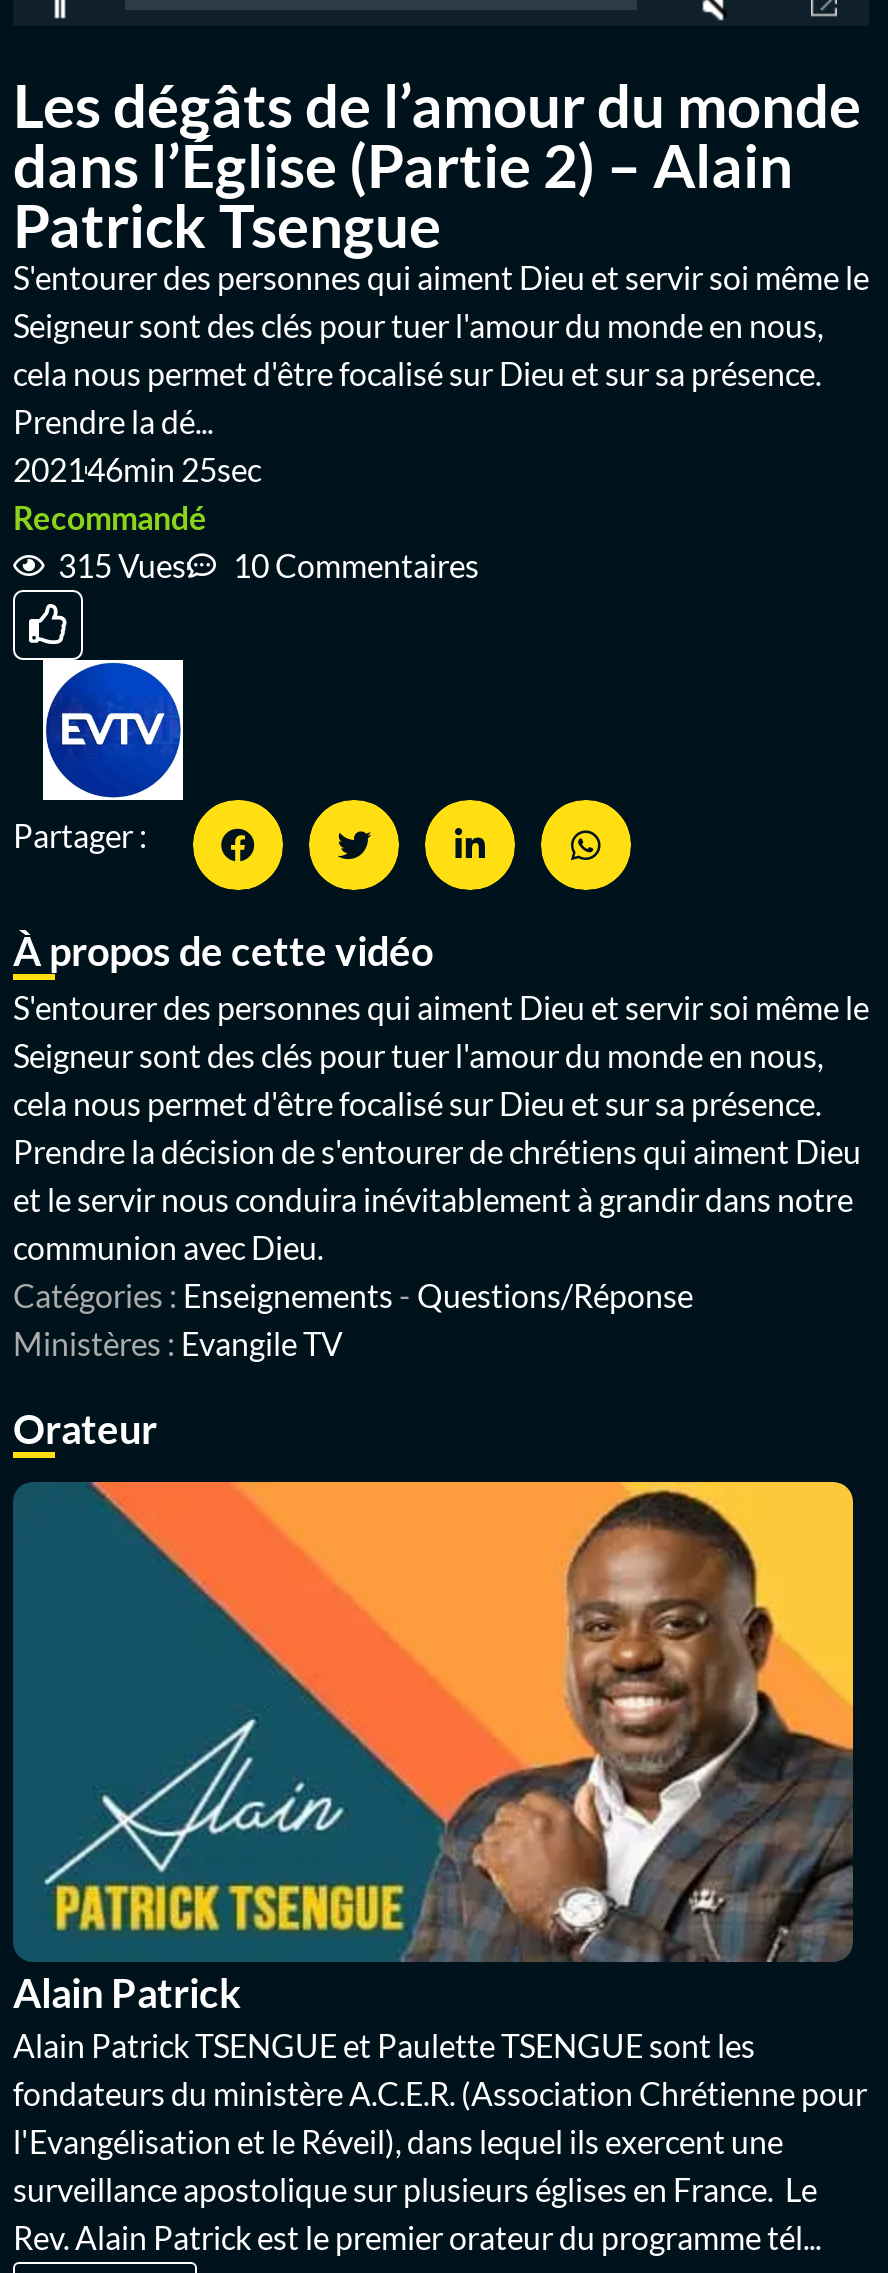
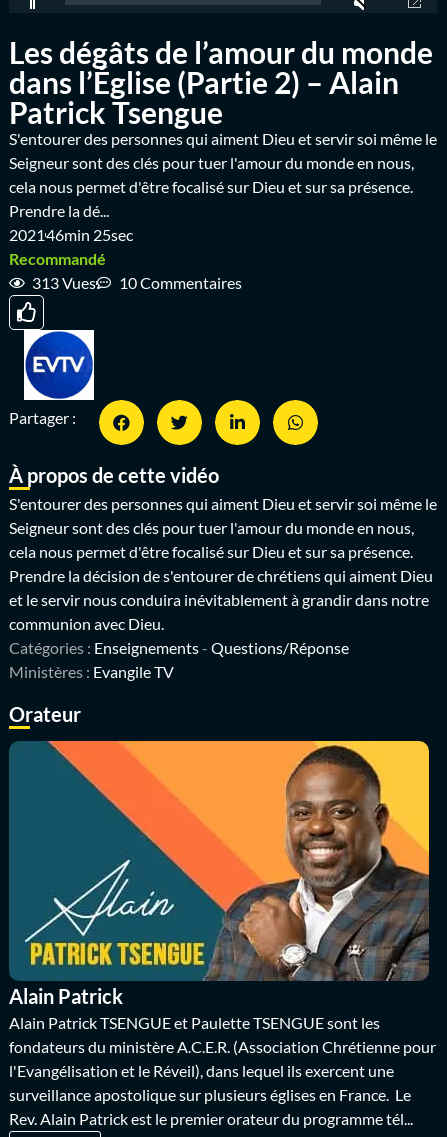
[58,545,479,583] 315 Vues 10 Commentaires -> [31,273,242,292] 313 Vues 10 Commentaires

